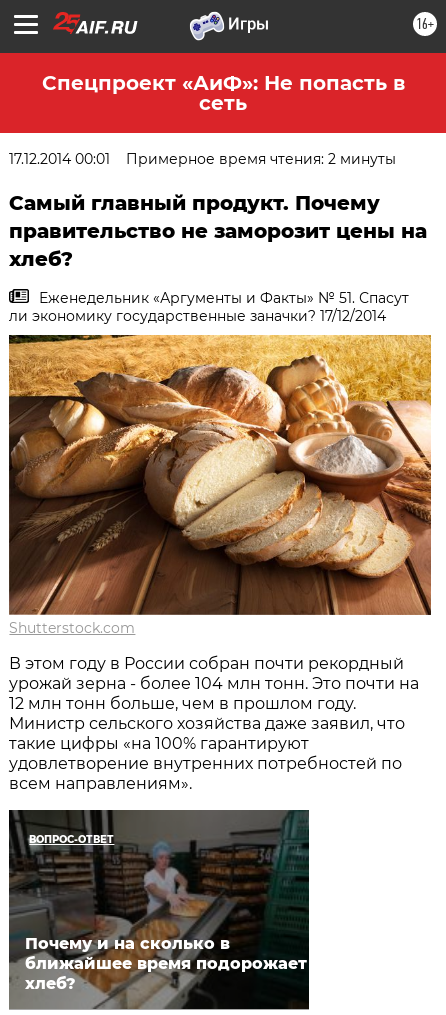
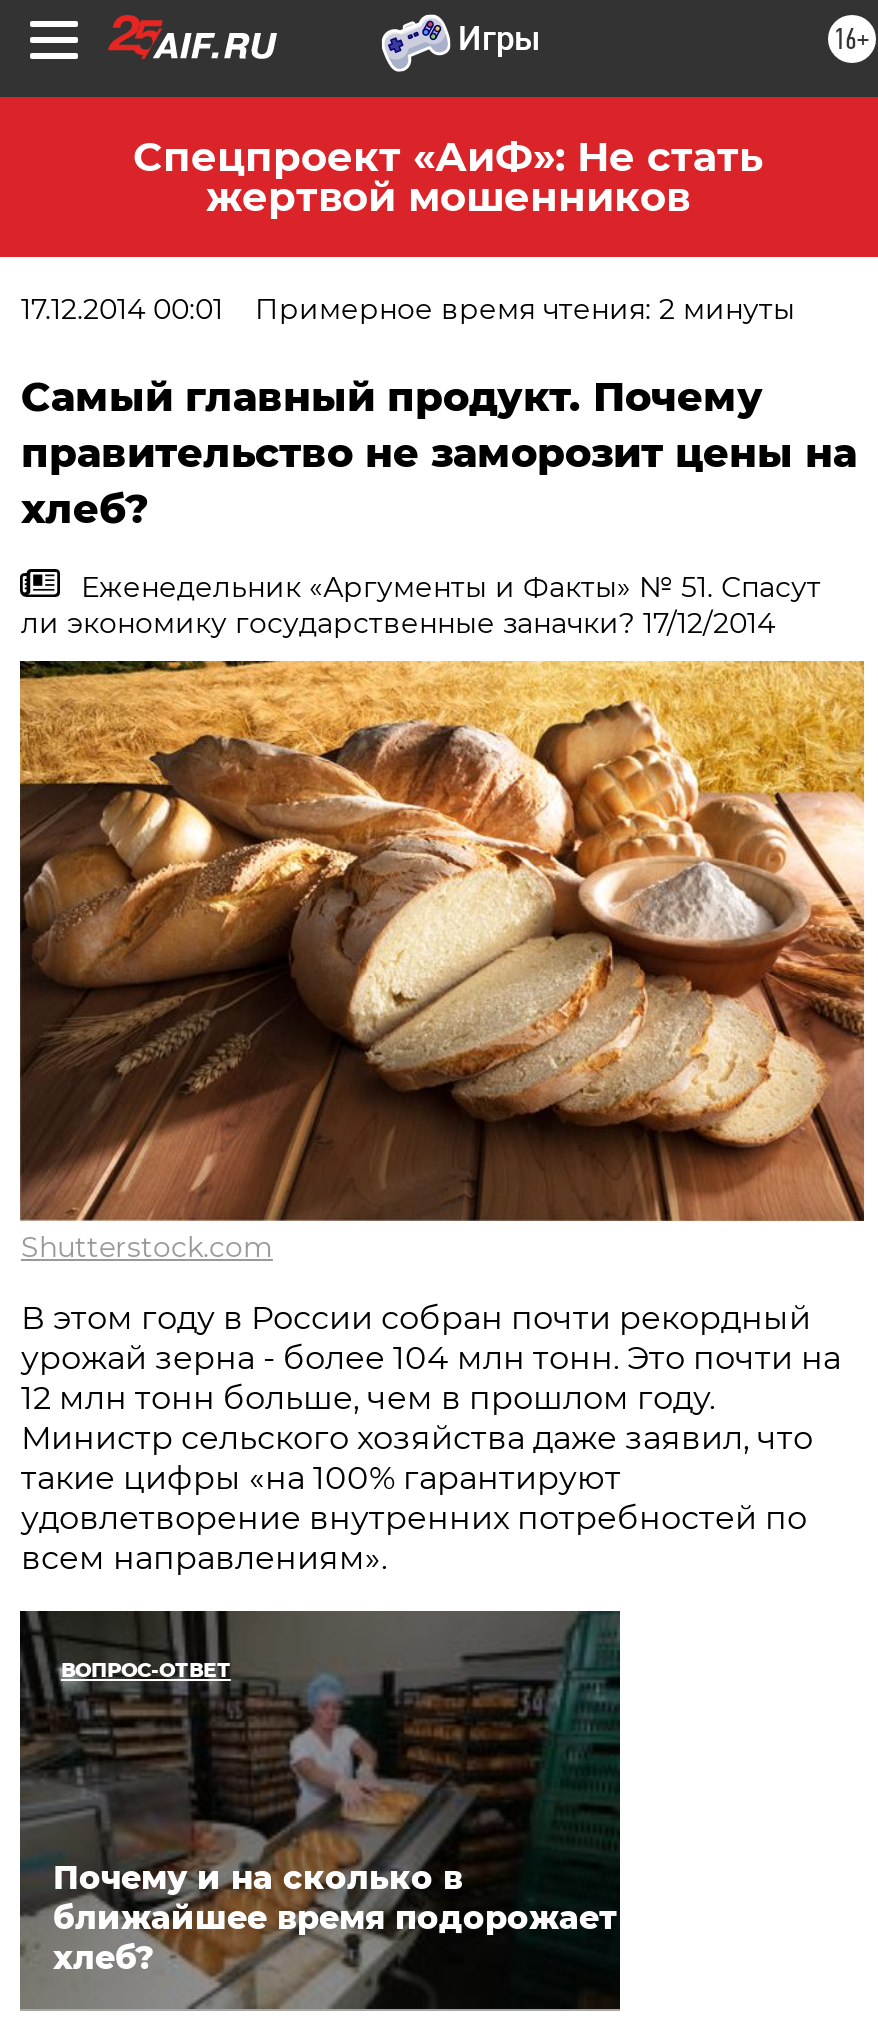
[41,71,404,115] Спецпроект «АиФ»: Не попасть в | сеть -> [133,133,763,221] Спецпроект «АиФ»: Не стать | жертвой мошенников

